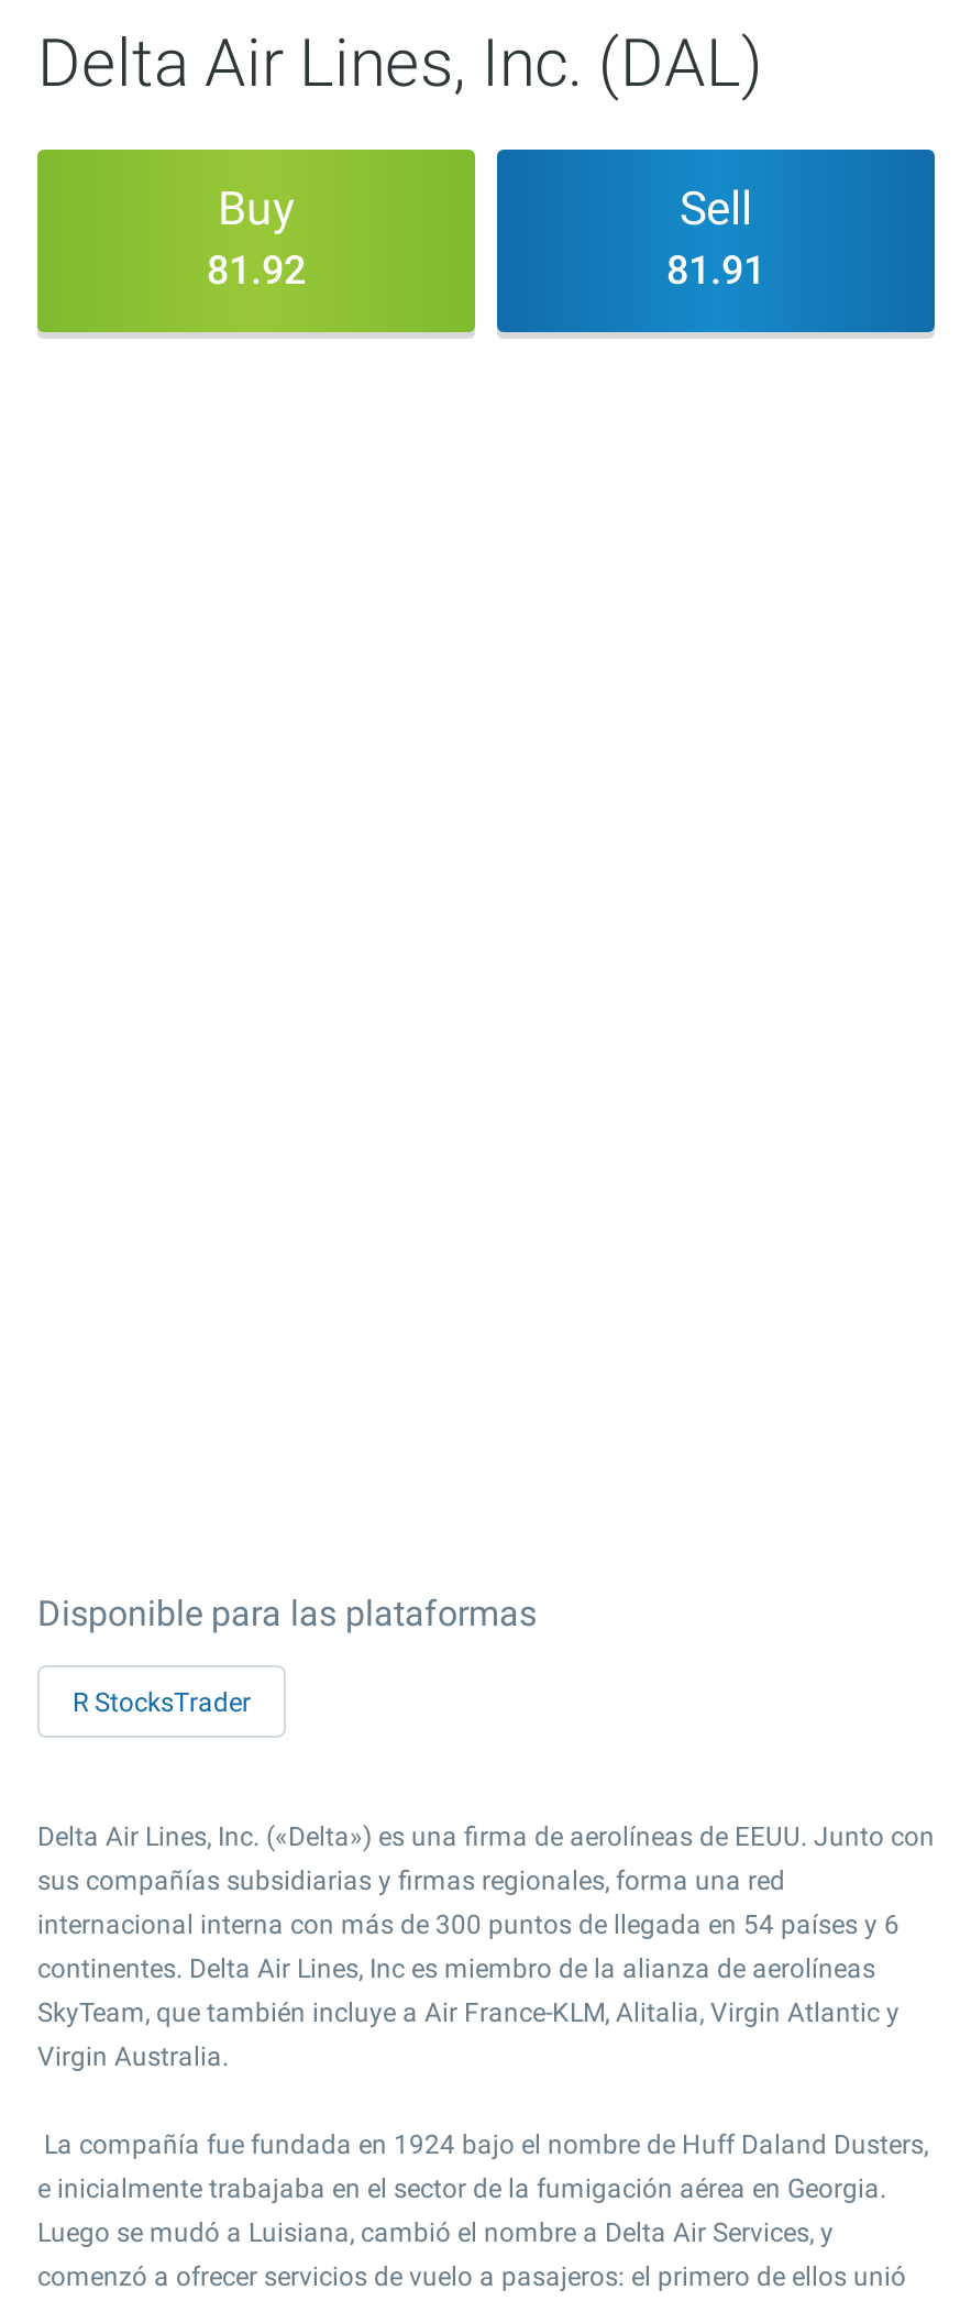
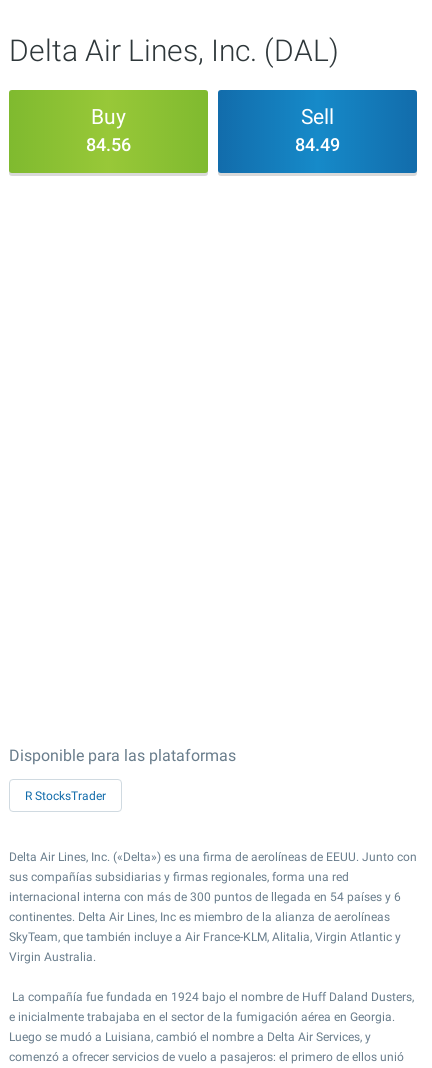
[207,246,306,293] 81.92 -> [86,134,131,155] 84.56
[666,246,765,293] 81.91 -> [295,134,340,155] 84.49

